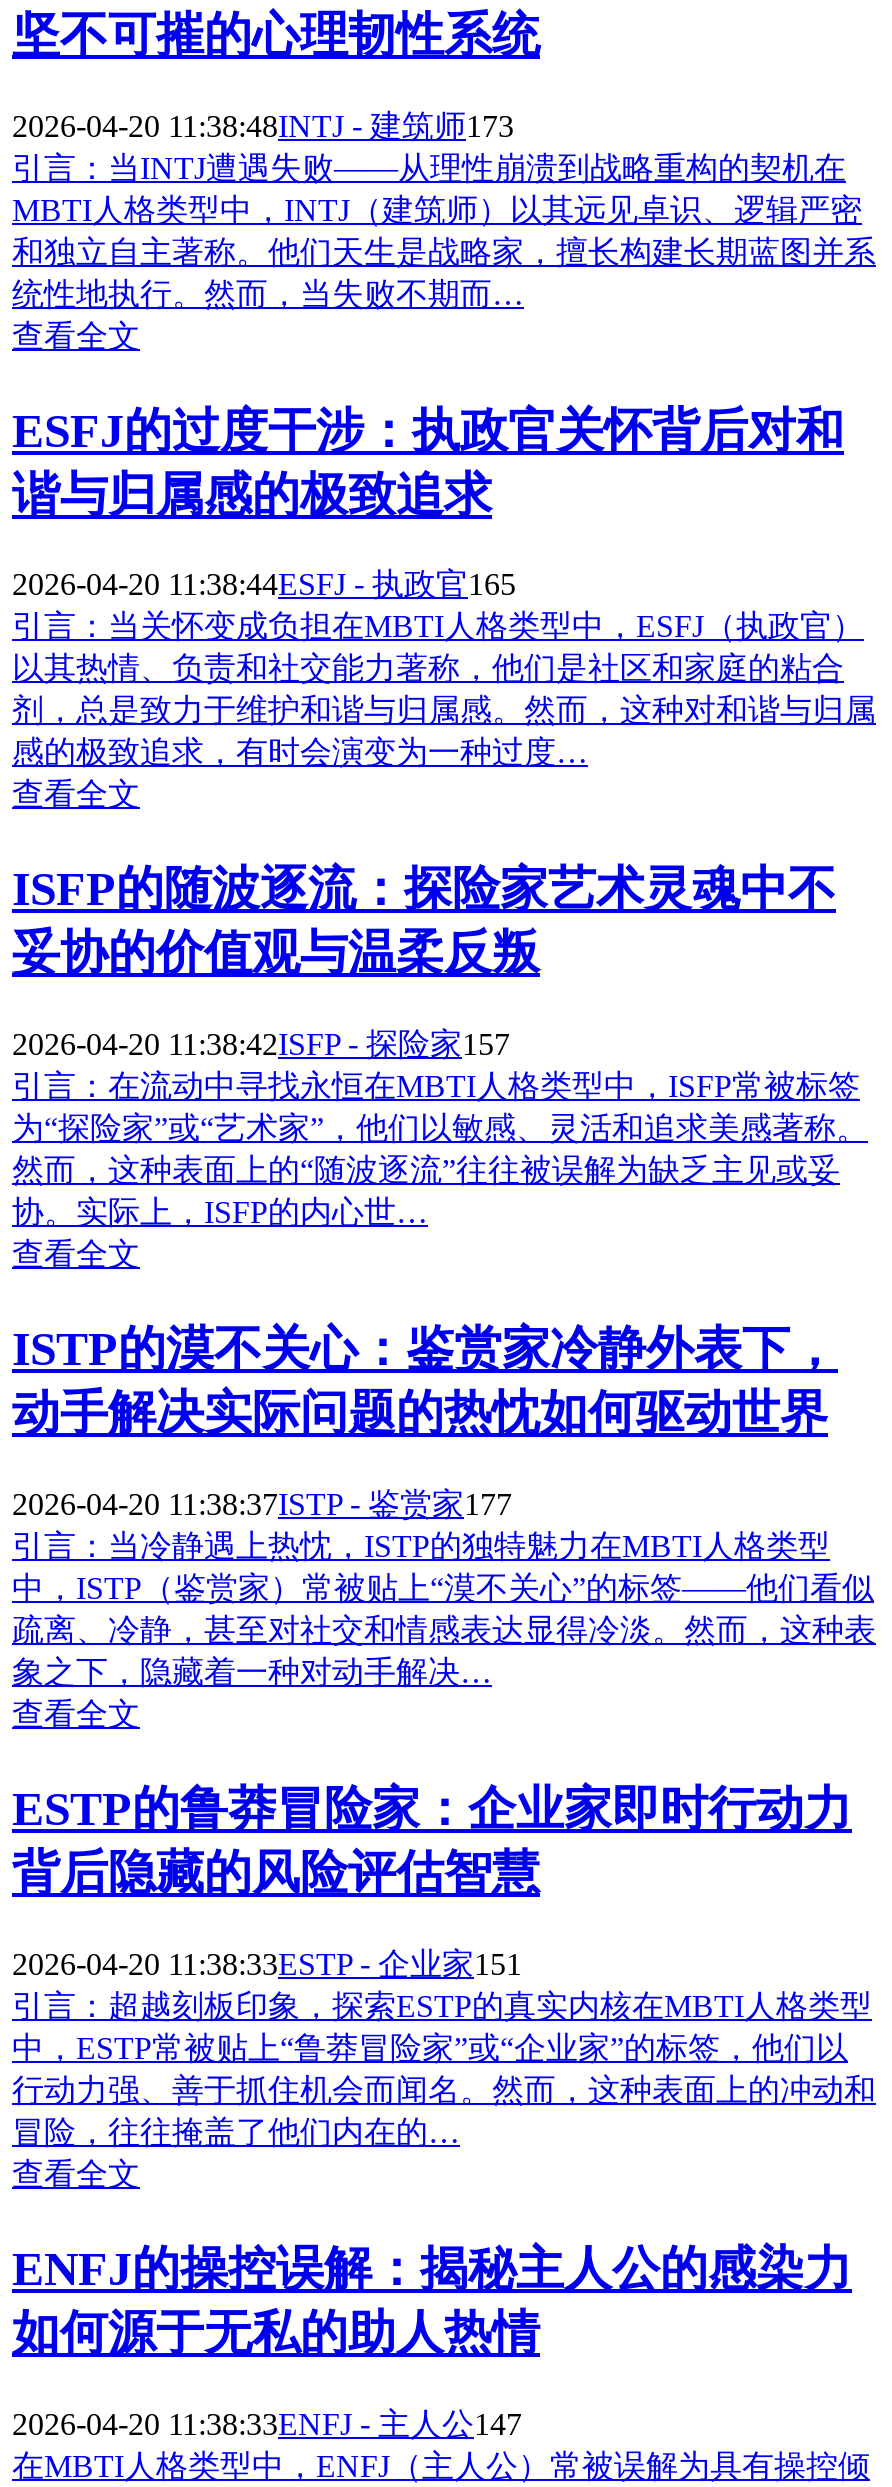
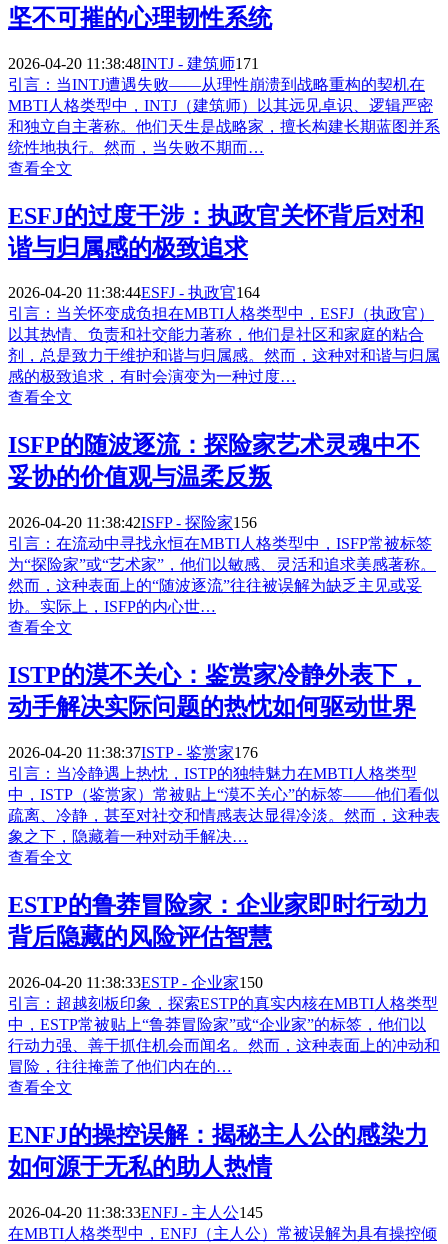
[12,108,514,142] 2026-04-20 11:38:48INTJ - 建筑师173 -> [8,55,259,72] 2026-04-20 11:38:48INTJ - 建筑师171
[12,568,516,602] 2026-04-20 11:38:44ESFJ - 执政官165 -> [8,284,260,301] 2026-04-20 11:38:44ESFJ - 执政官164
[12,1027,510,1061] 2026-04-20 11:38:42ISFP - 探险家157 -> [8,514,257,531] 2026-04-20 11:38:42ISFP - 探险家156
[12,1487,512,1521] 2026-04-20 11:38:37ISTP - 鉴赏家177 -> [8,744,258,761] 2026-04-20 11:38:37ISTP - 鉴赏家176
[12,1947,522,1981] 2026-04-20 11:38:33ESTP - 企业家151 -> [8,974,263,991] 2026-04-20 11:38:33ESTP - 企业家150
[12,2406,522,2440] 2026-04-20 11:38:33ENFJ - 主人公147 -> [8,1204,263,1221] 2026-04-20 11:38:33ENFJ - 主人公145

